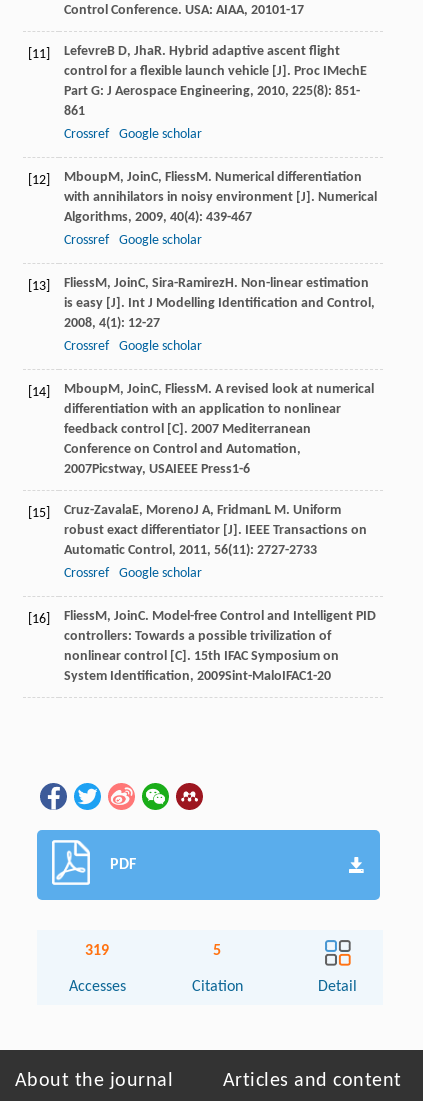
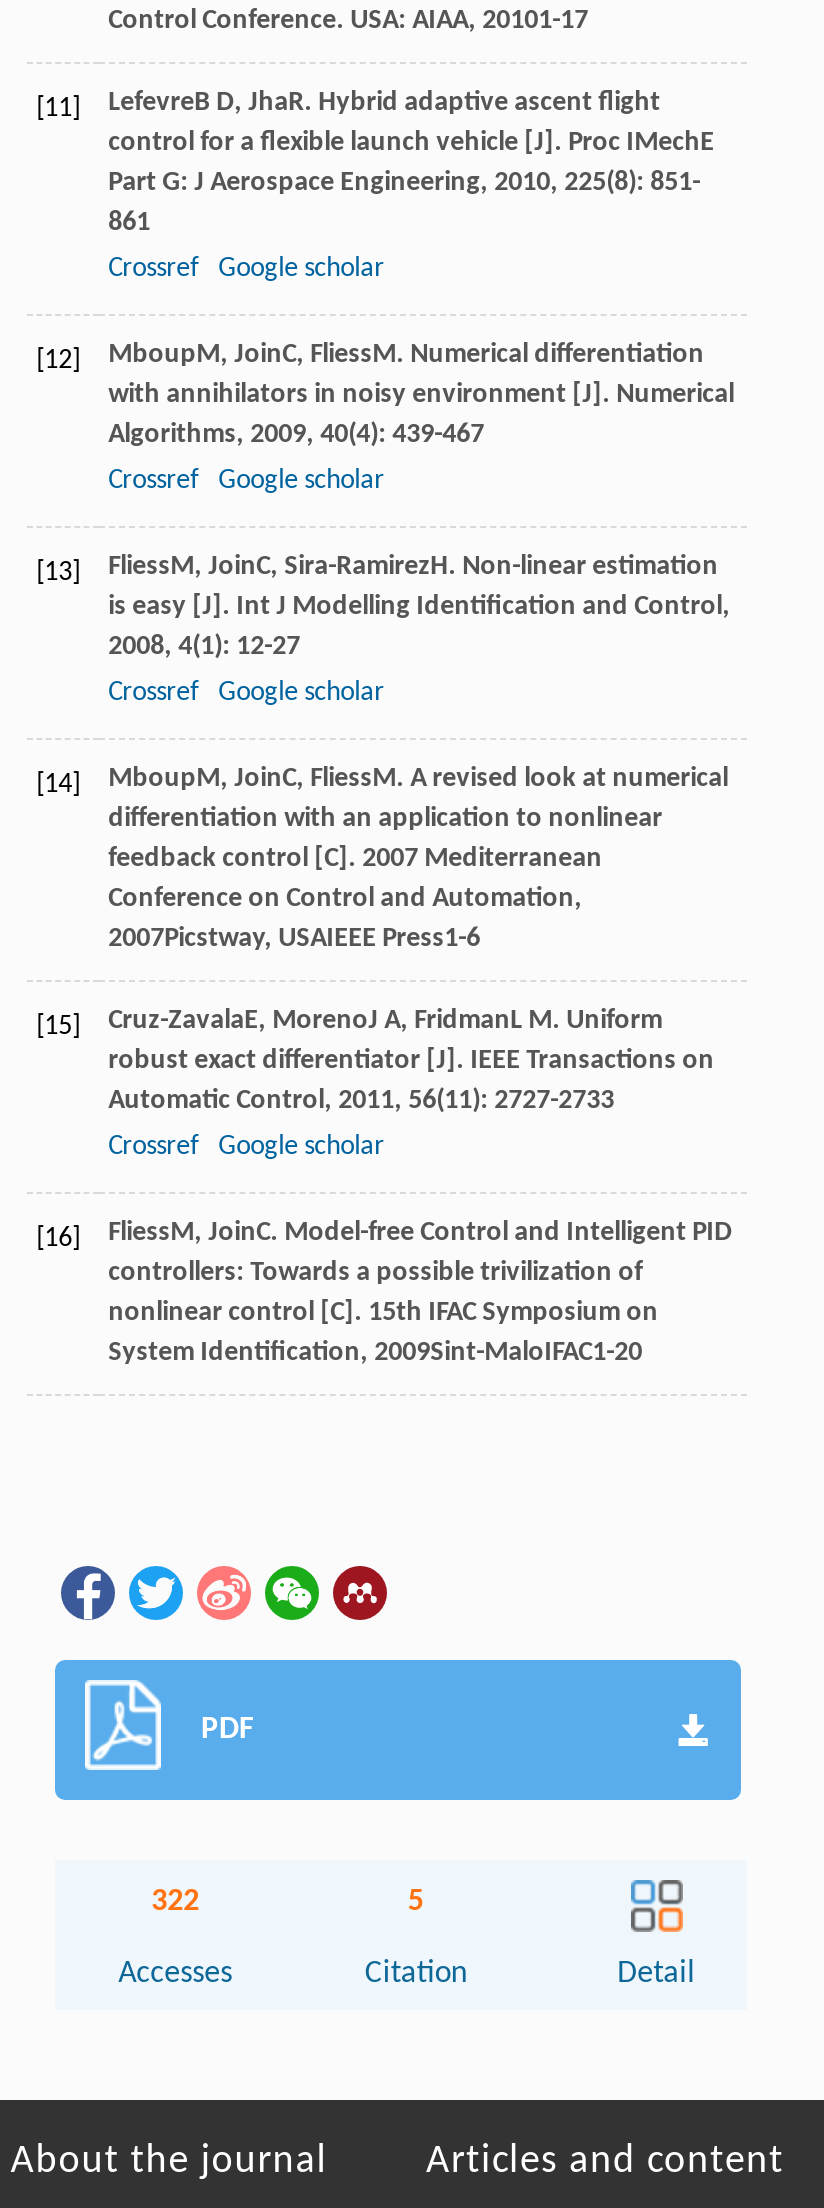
[85,943,109,959] 319 -> [151,1886,199,1918] 322

